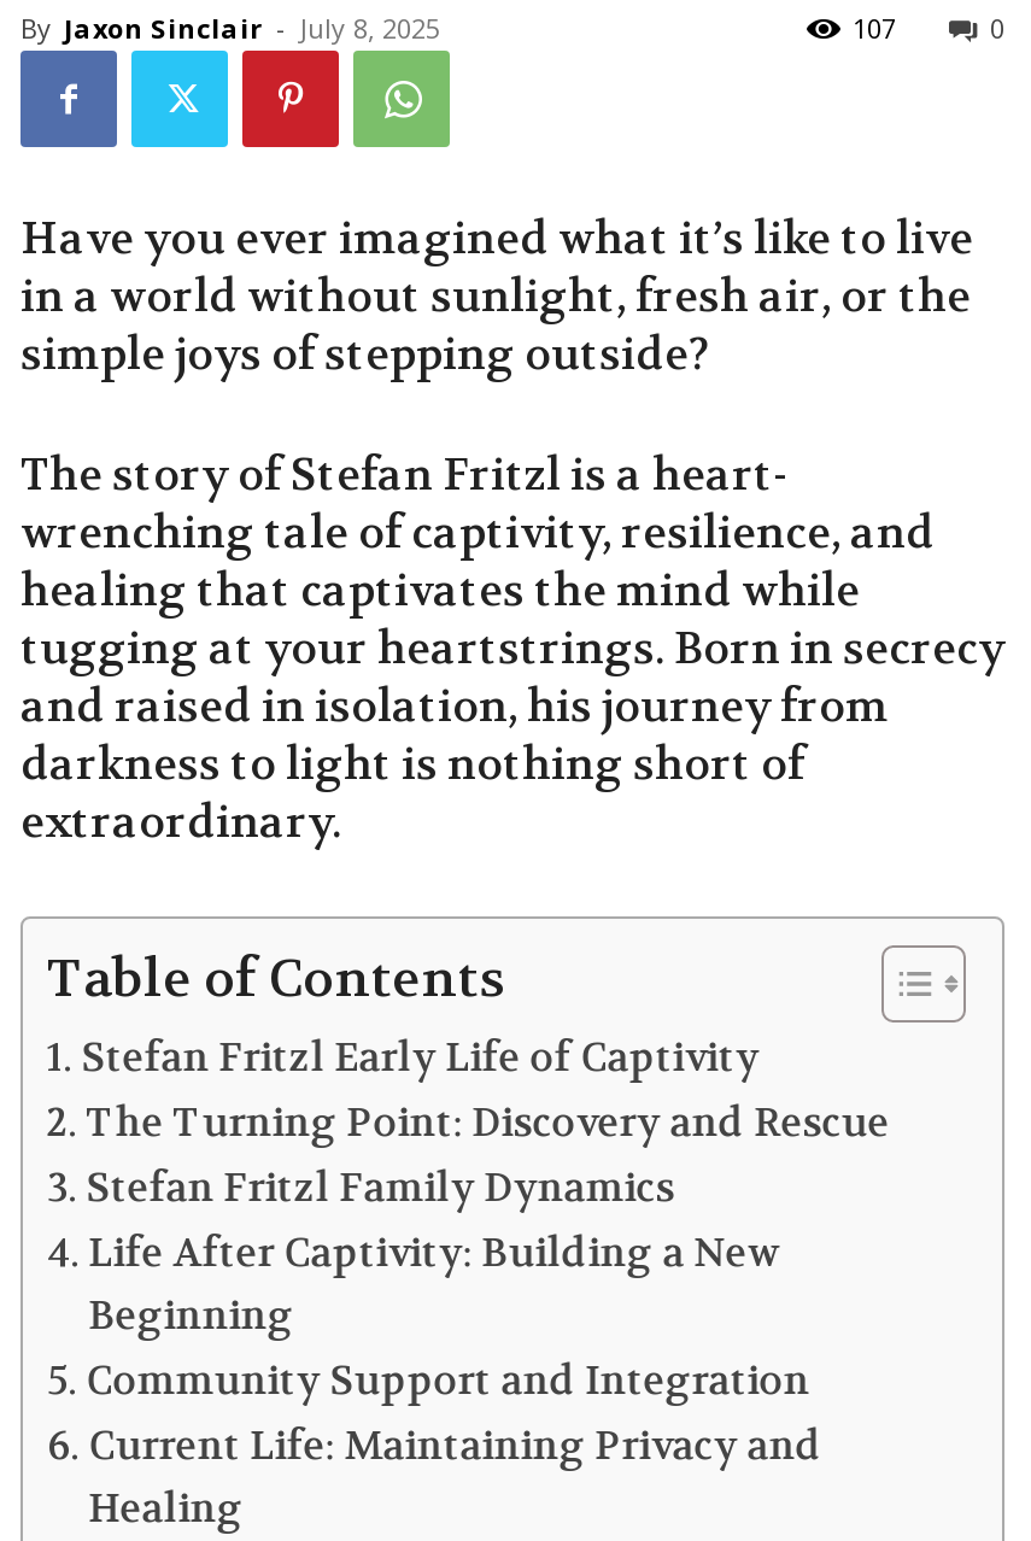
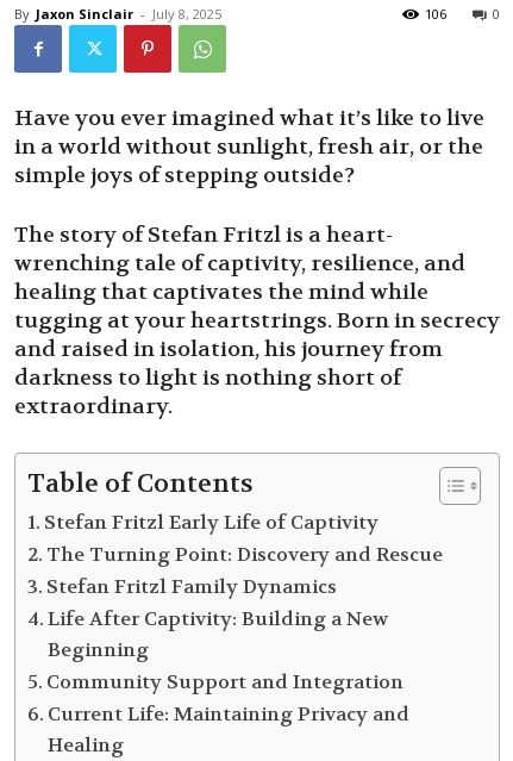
[853,10,896,46] 107 -> [425,5,446,23] 106

